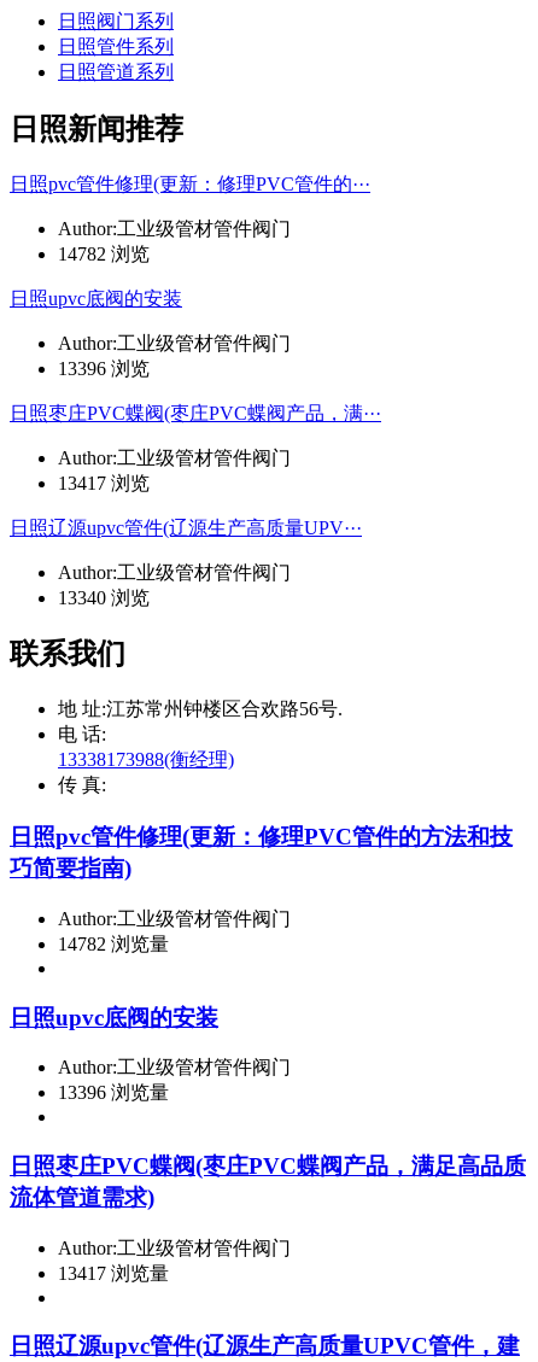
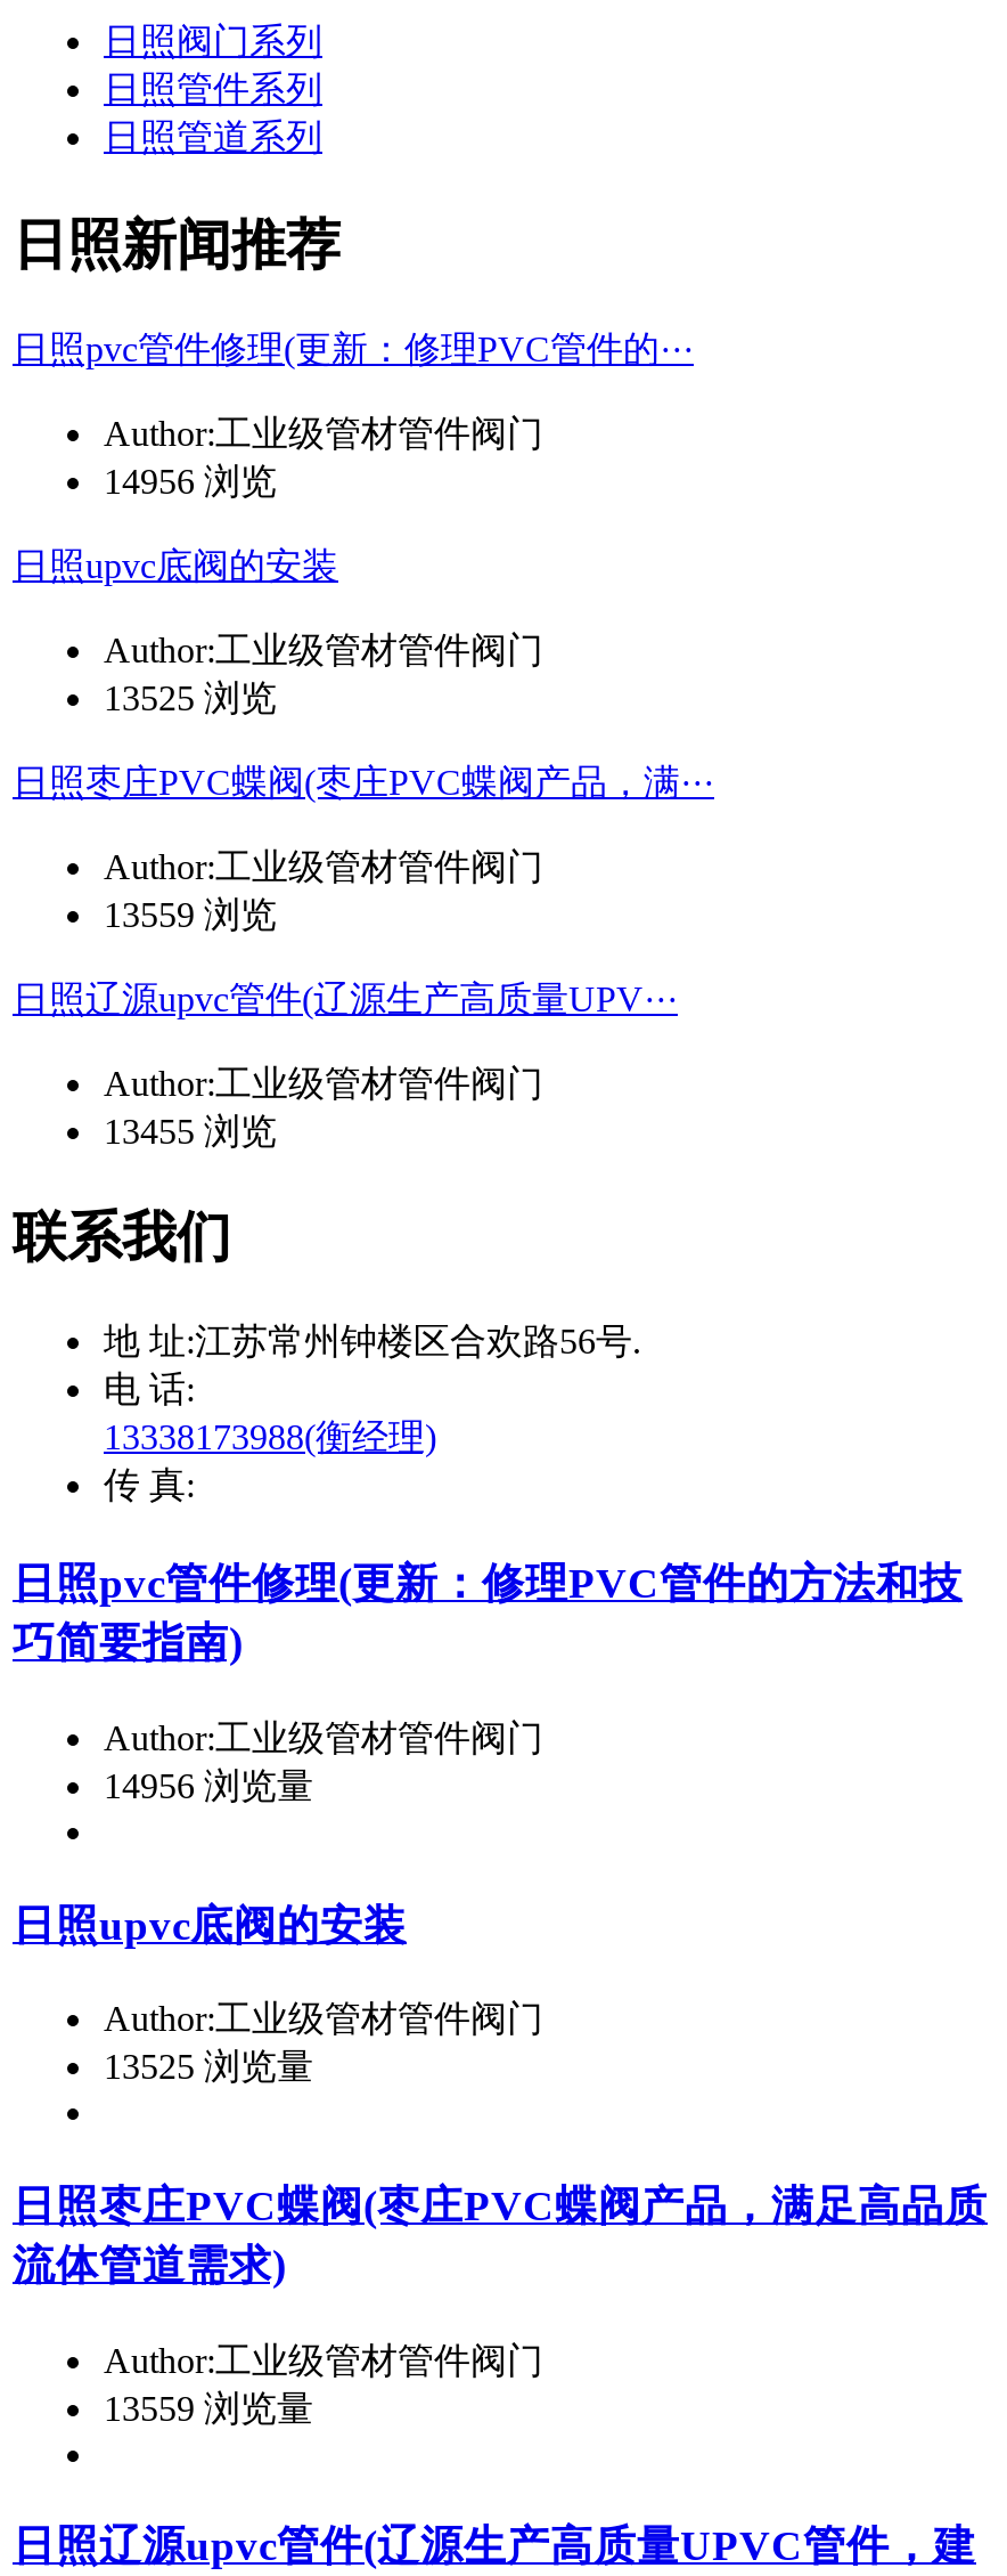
[58,243,150,264] 14782 浏览 -> [104,461,277,499] 14956 浏览
[58,358,150,378] 13396 浏览 -> [104,677,277,716] 13525 浏览
[58,472,150,493] 13417 浏览 -> [104,894,277,933] 13559 浏览
[58,587,150,607] 13340 浏览 -> [104,1111,277,1149] 13455 浏览
[58,933,169,954] 14782 浏览量 -> [104,1766,313,1805] 14956 浏览量
[58,1082,169,1103] 13396 浏览量 -> [104,2047,313,2086] 13525 浏览量
[58,1263,169,1283] 13417 浏览量 -> [104,2388,313,2427] 13559 浏览量

